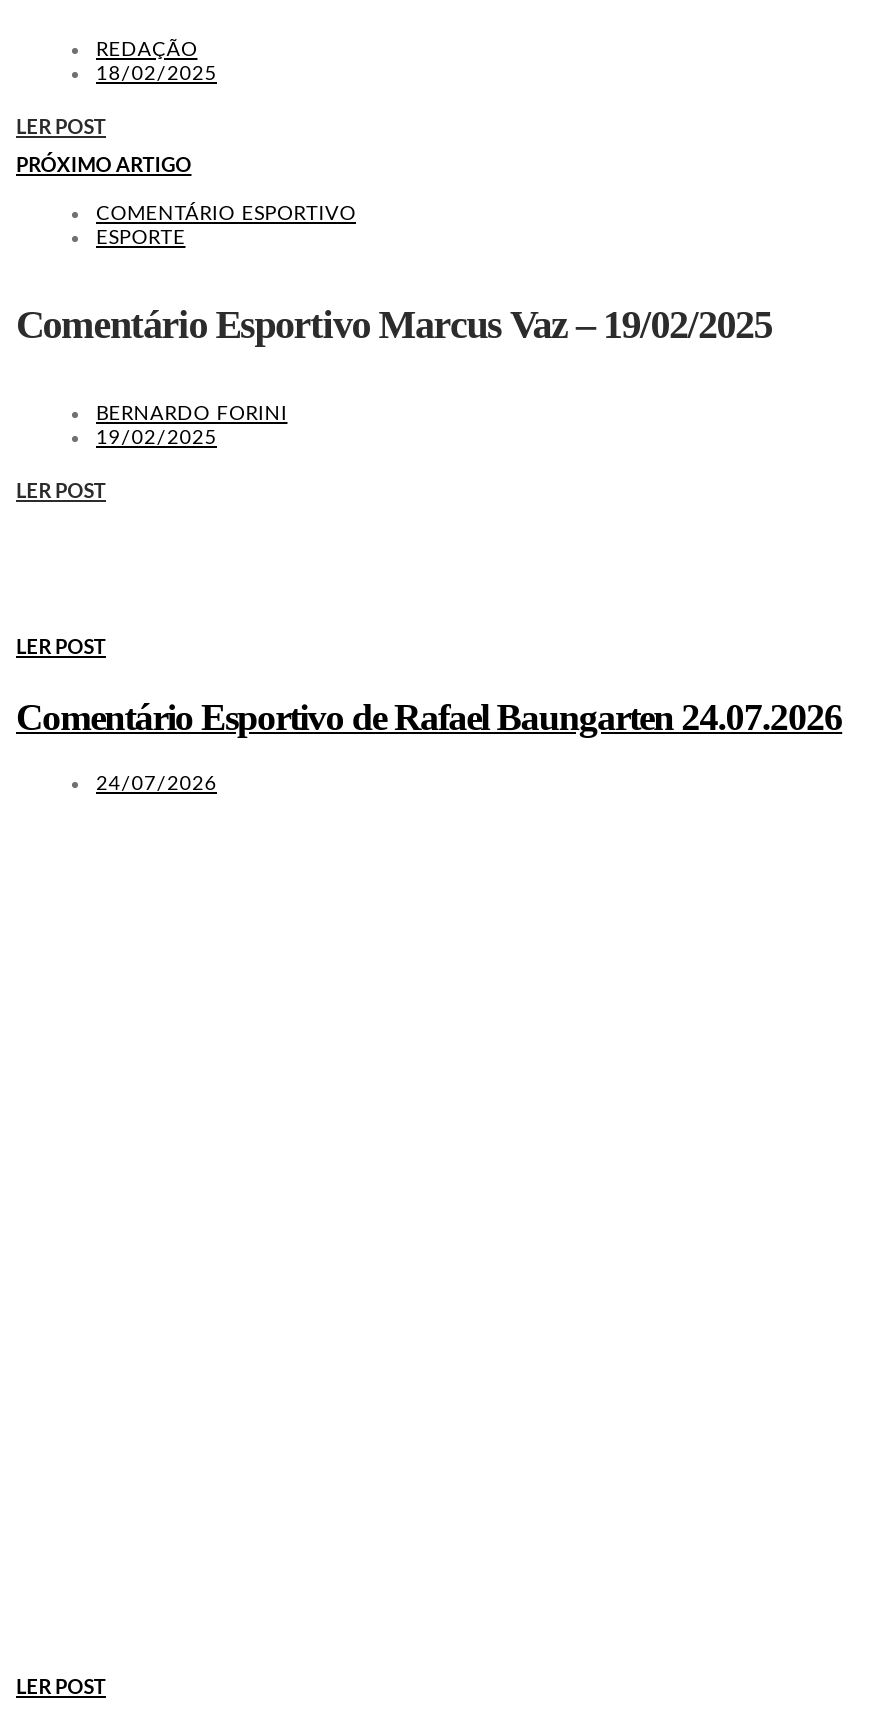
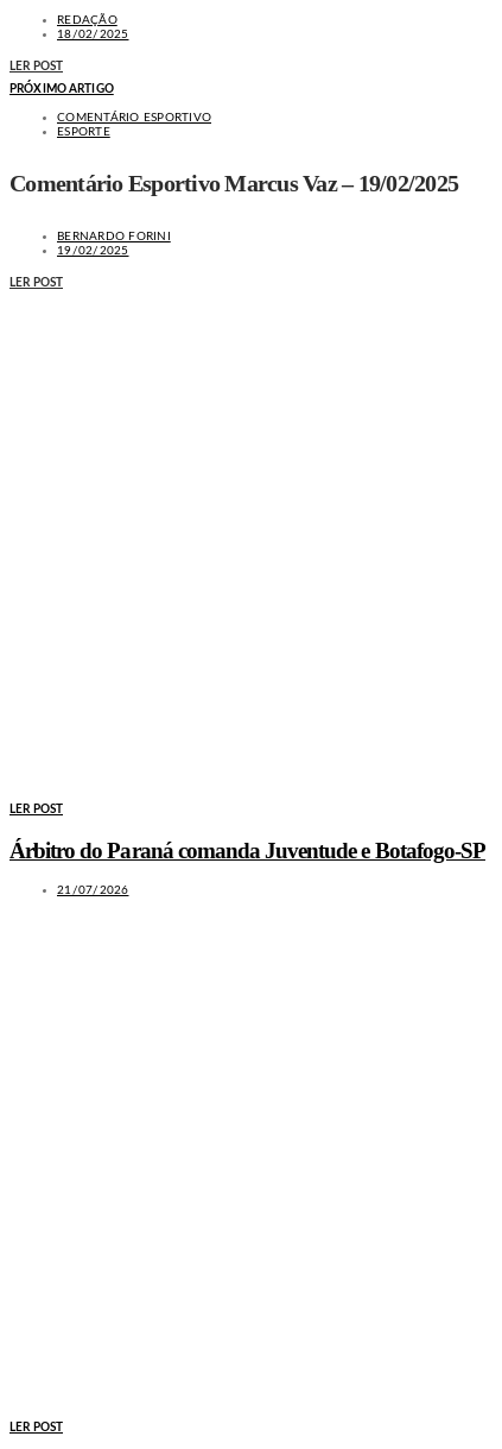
[16,696,842,738] Comentário Esportivo de Rafael Baungarten 24.07.2026 -> [9,838,485,863] Árbitro do Paraná comanda Juventude e Botafogo-SP
[96,774,217,794] 24/07/2026 -> [57,885,129,897] 21/07/2026

